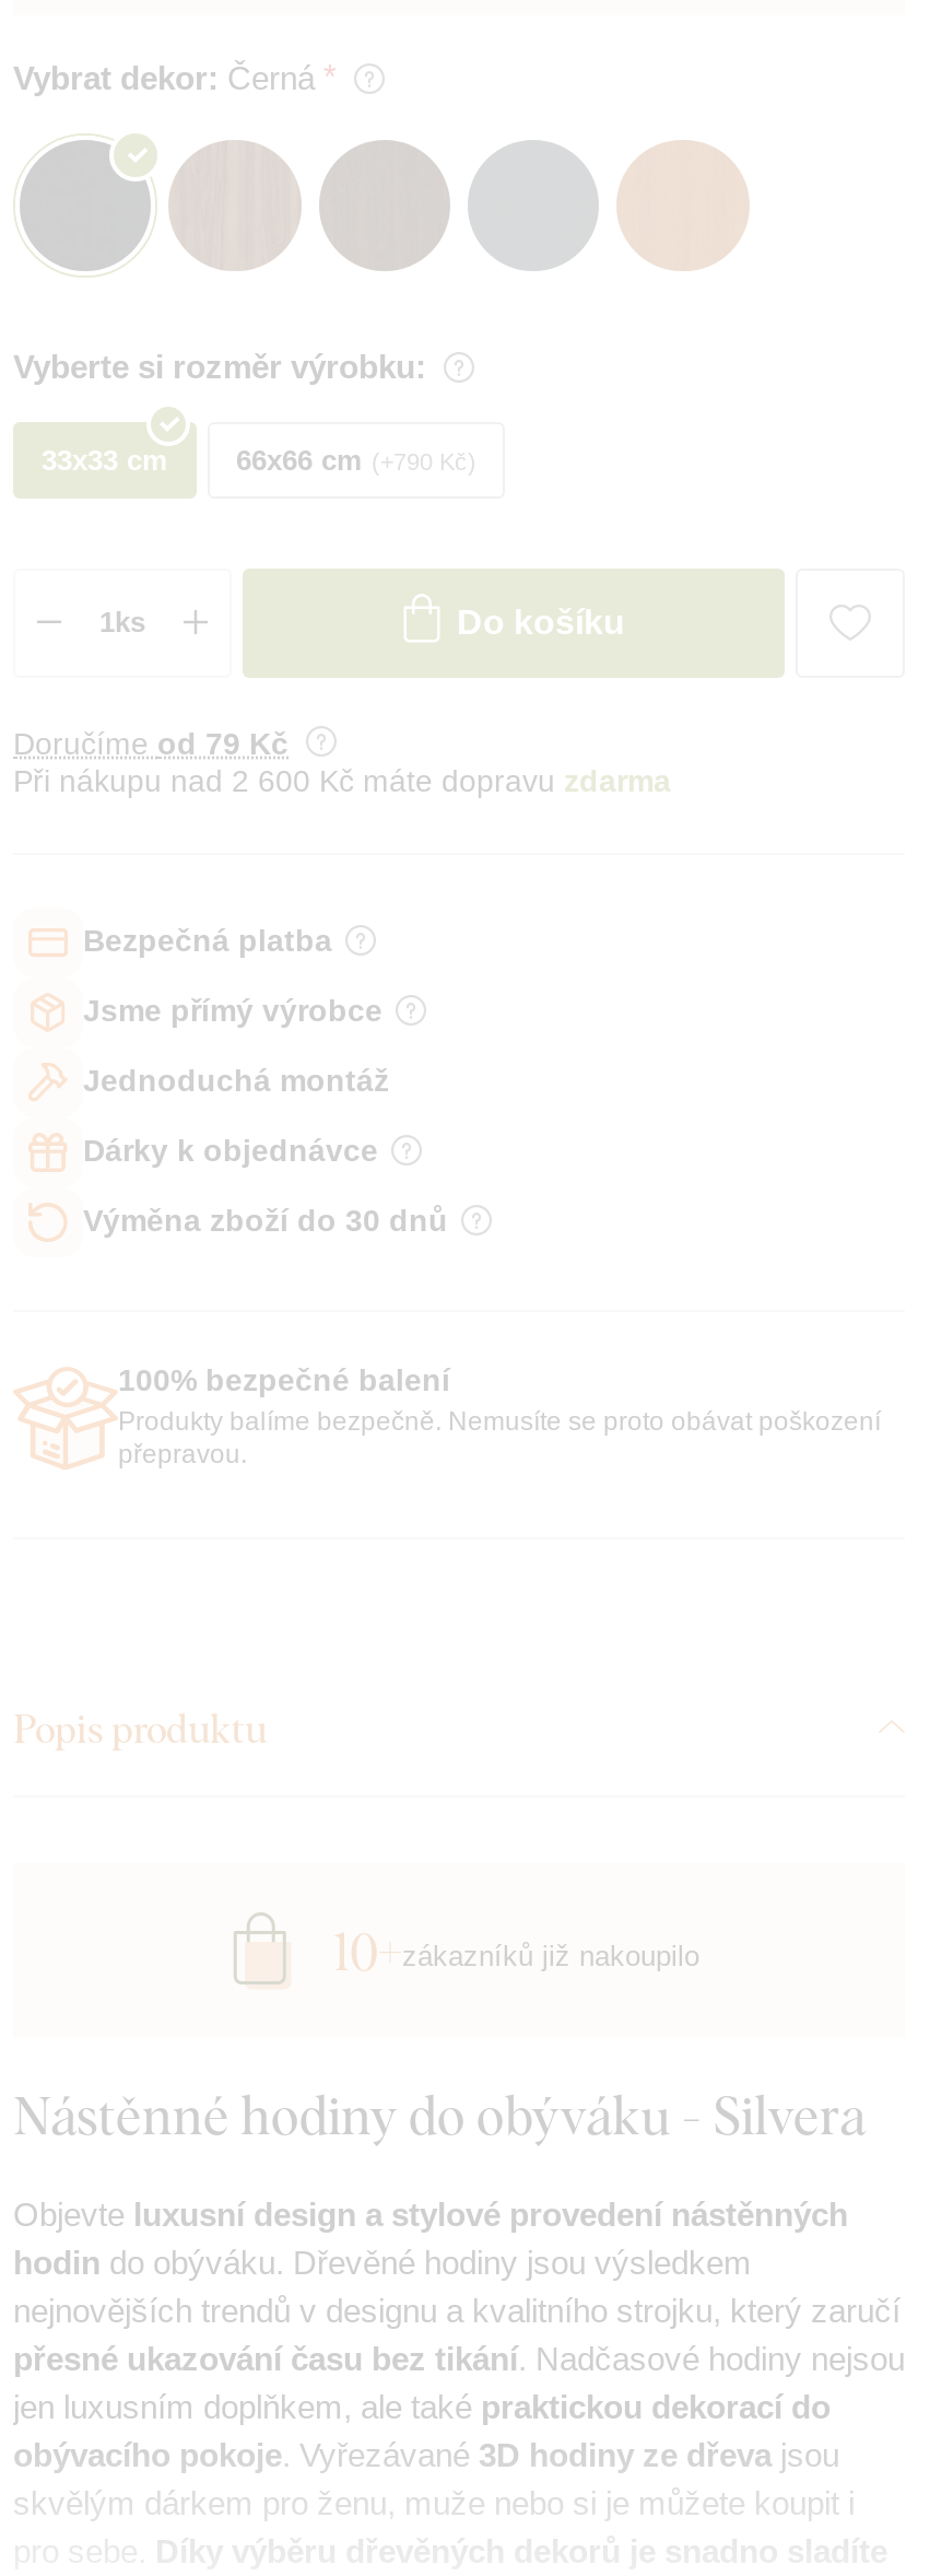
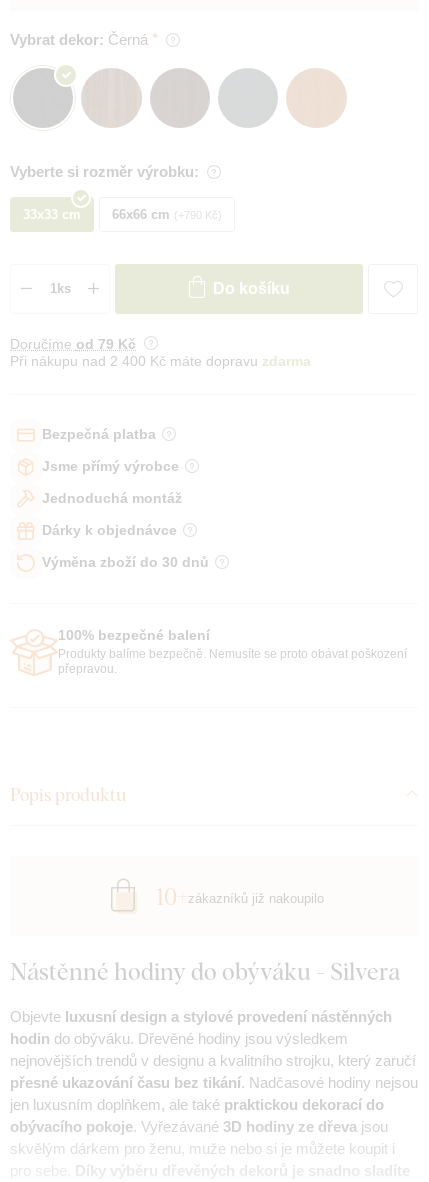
[13,763,671,798] Při nákupu nad 2 600 Kč máte dopravu zdarma -> [10,353,311,369] Při nákupu nad 2 400 Kč máte dopravu zdarma

